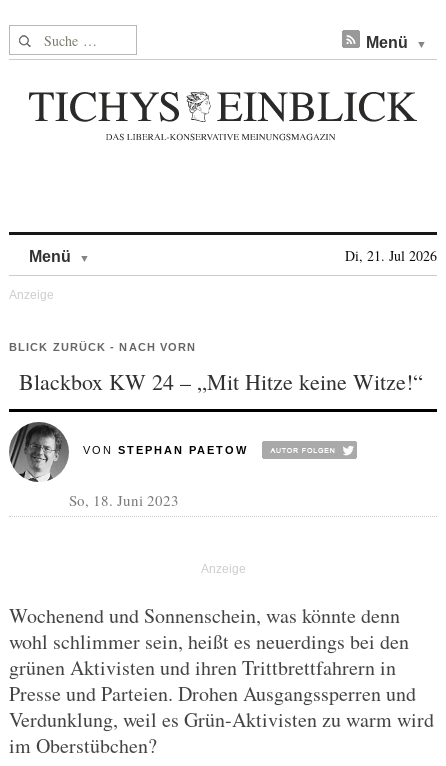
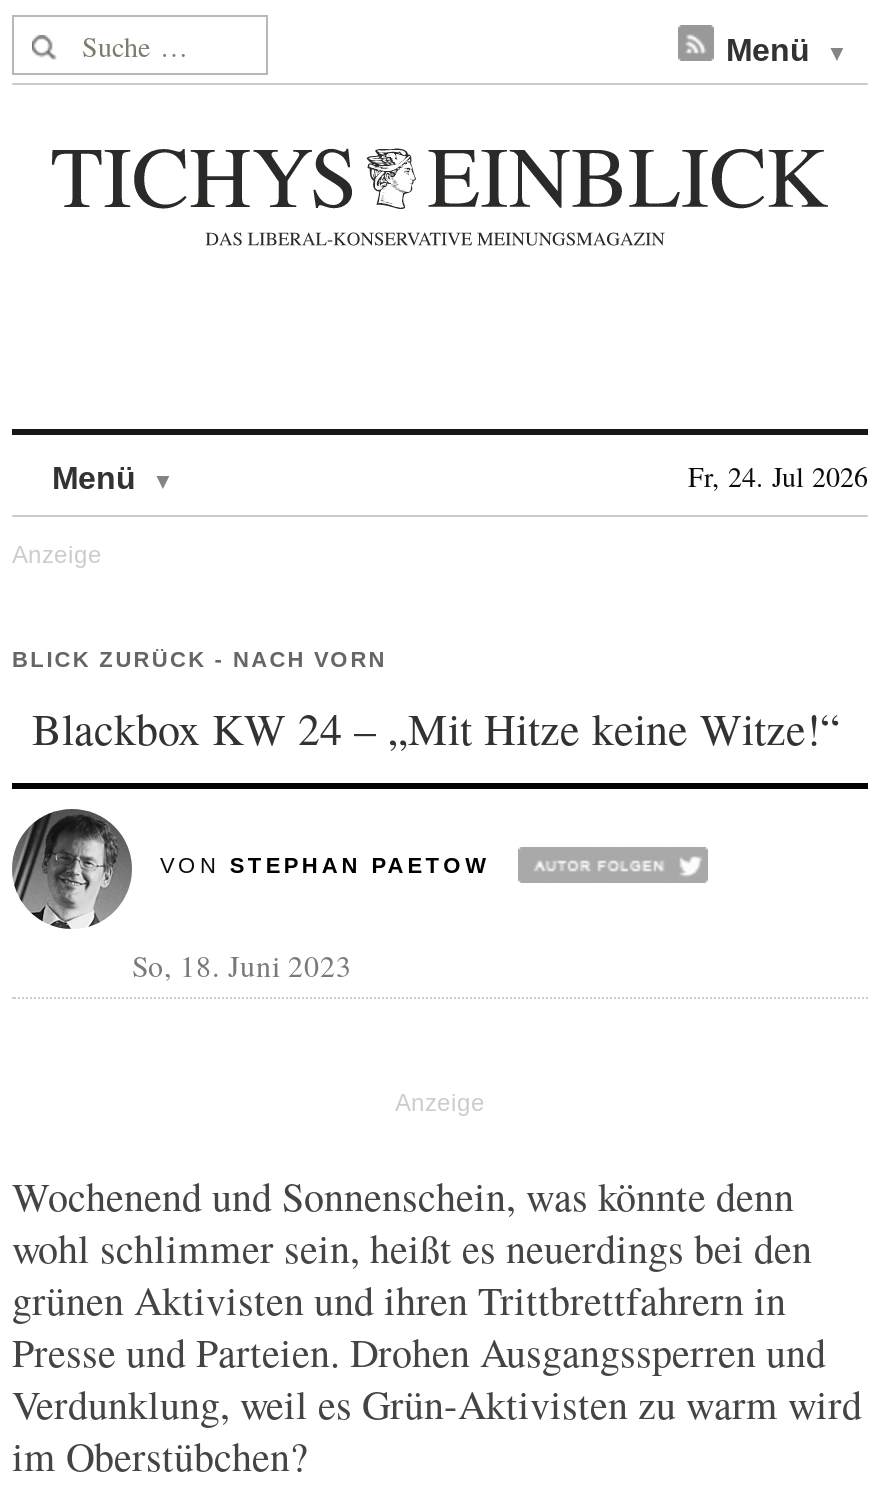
[345,246,437,265] Di, 21. Jul 2026 -> [688,457,868,495] Fr, 24. Jul 2026

